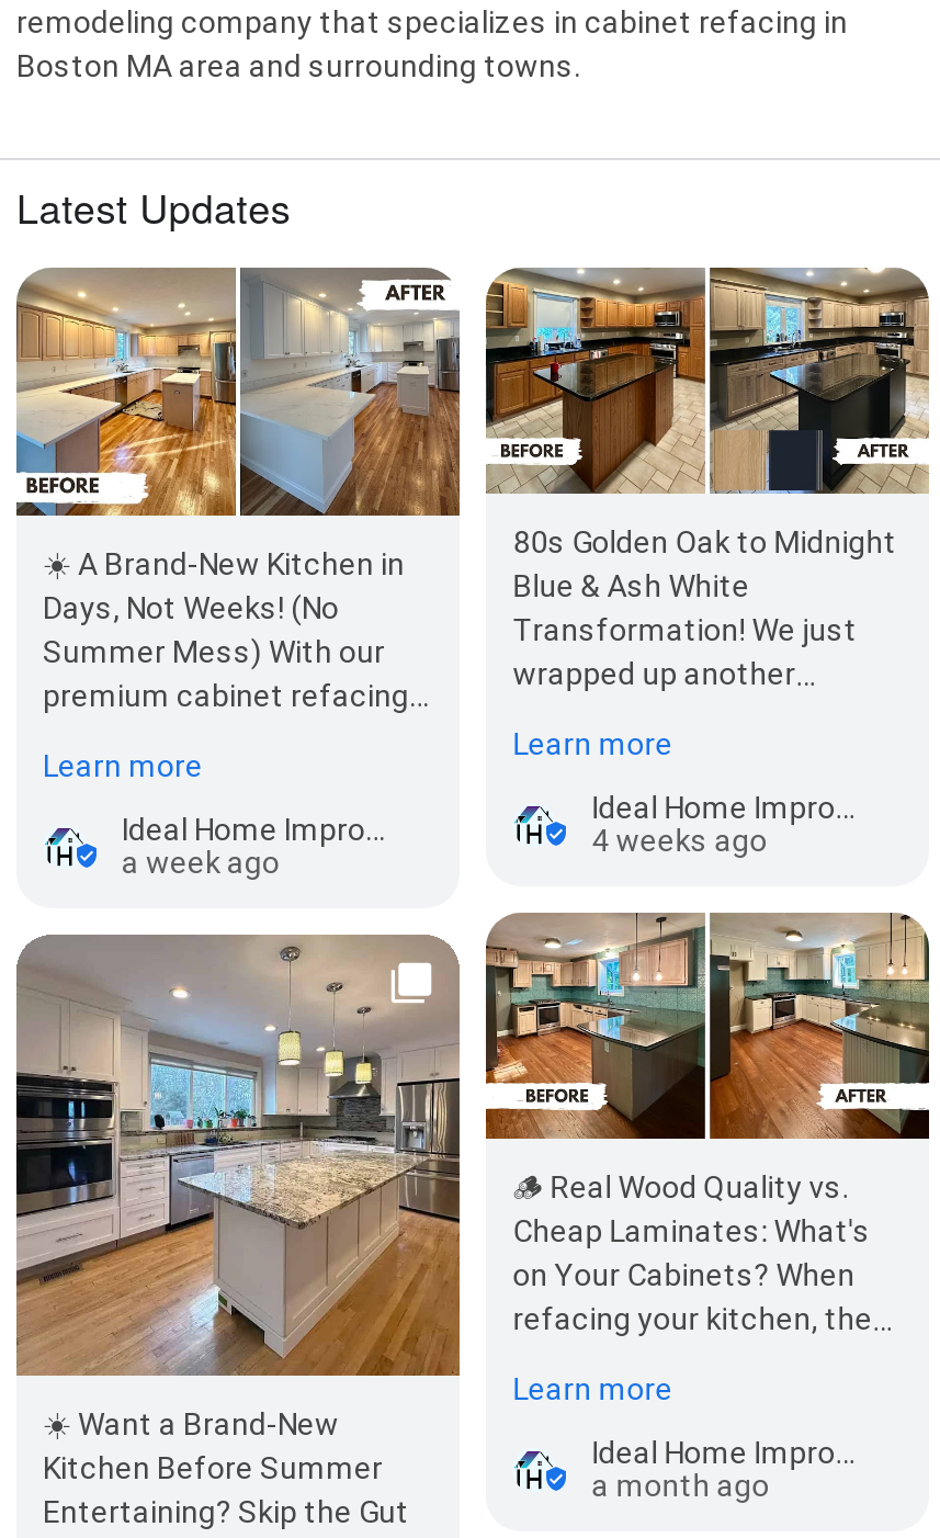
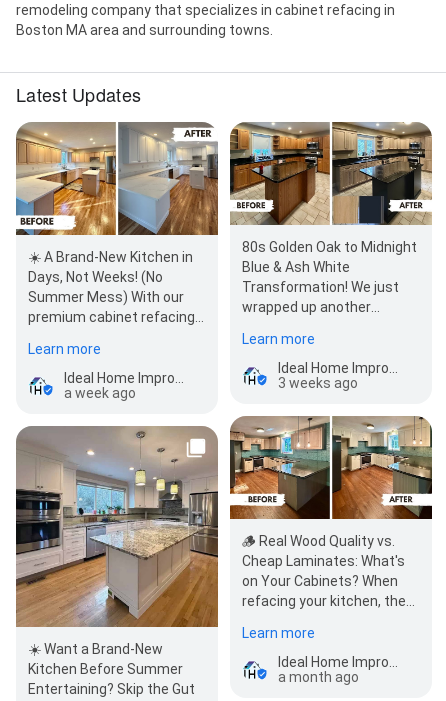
[592,824,767,859] 4 weeks ago -> [278,375,358,391] 3 weeks ago

